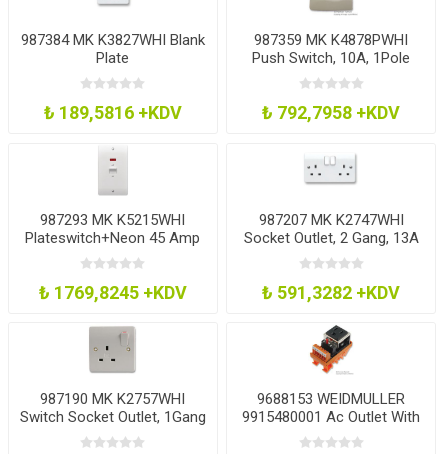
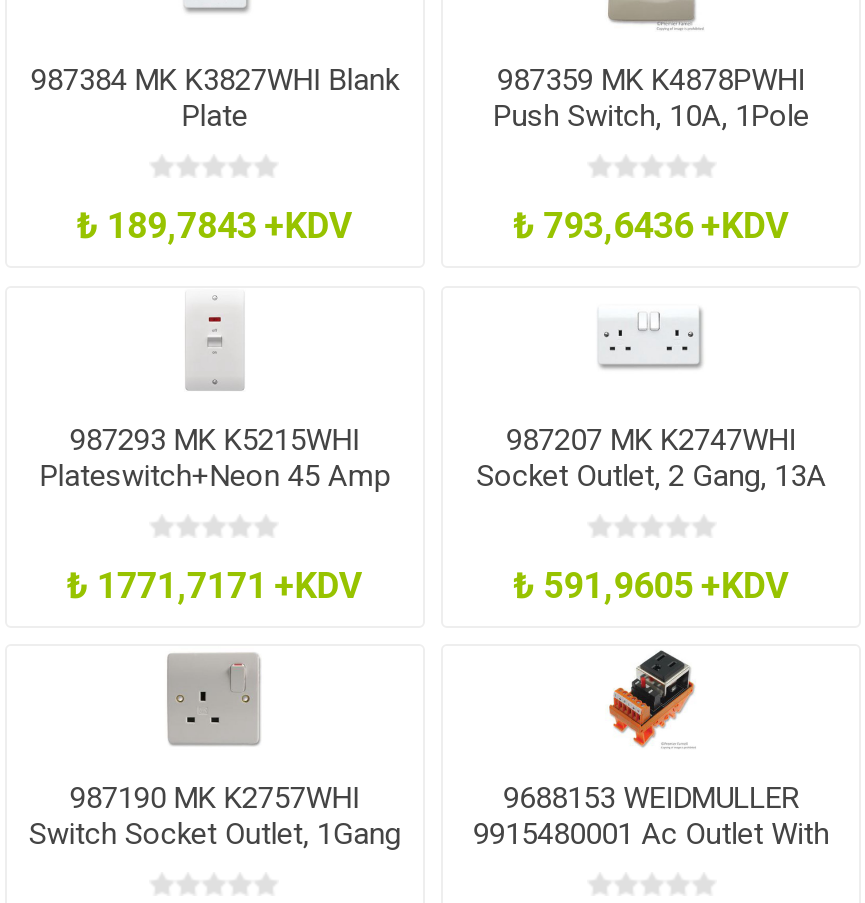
[44,102,182,123] ₺ 189,5816 +KDV -> [77,204,353,246] ₺ 189,7843 +KDV
[262,102,400,123] ₺ 792,7958 +KDV -> [513,204,789,246] ₺ 793,6436 +KDV
[39,282,187,303] ₺ 1769,8245 +KDV -> [67,563,363,605] ₺ 1771,7171 +KDV
[262,282,400,303] ₺ 591,3282 +KDV -> [513,563,789,605] ₺ 591,9605 +KDV

